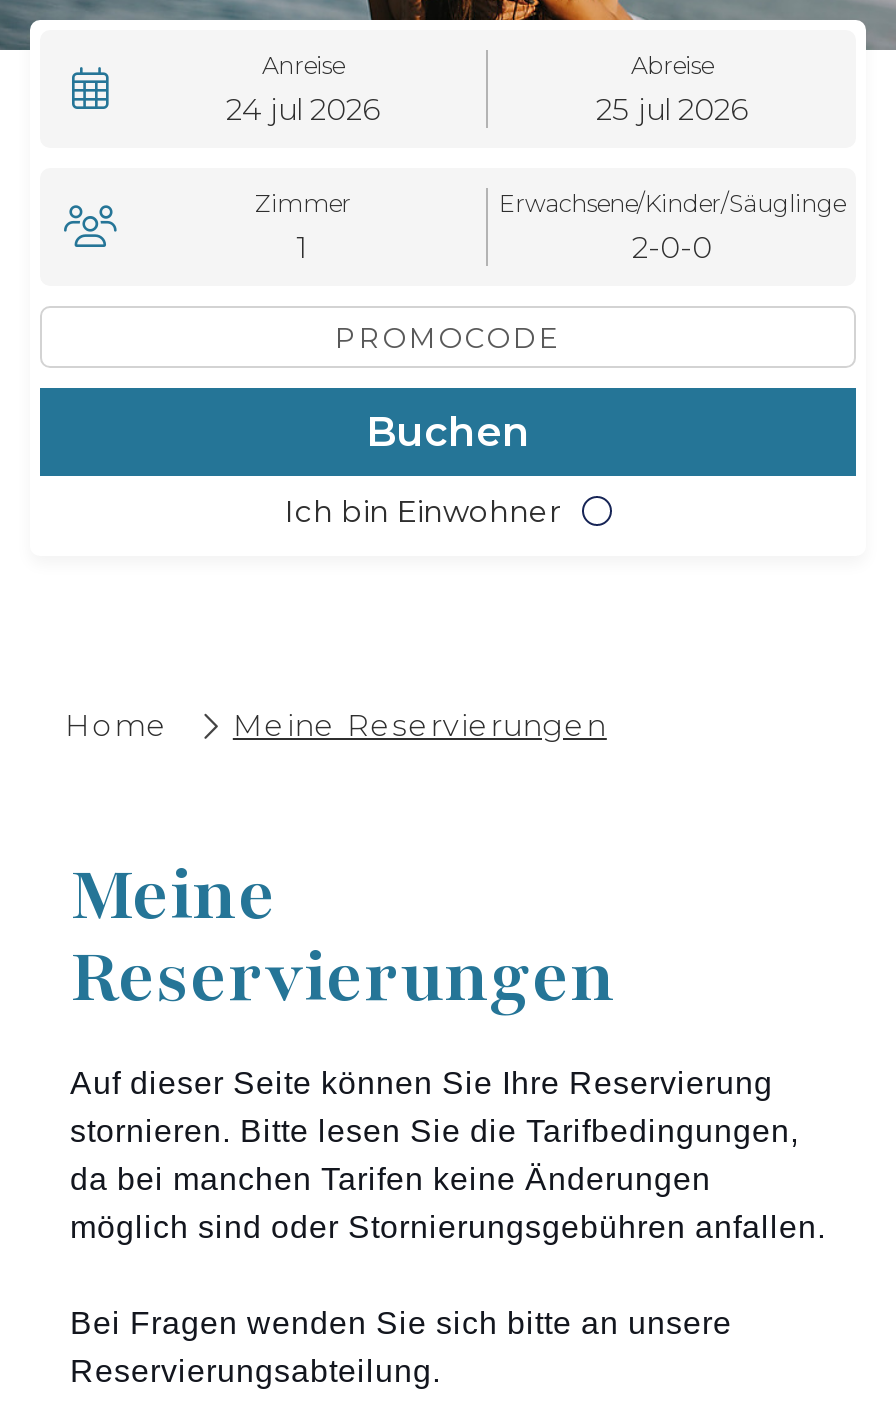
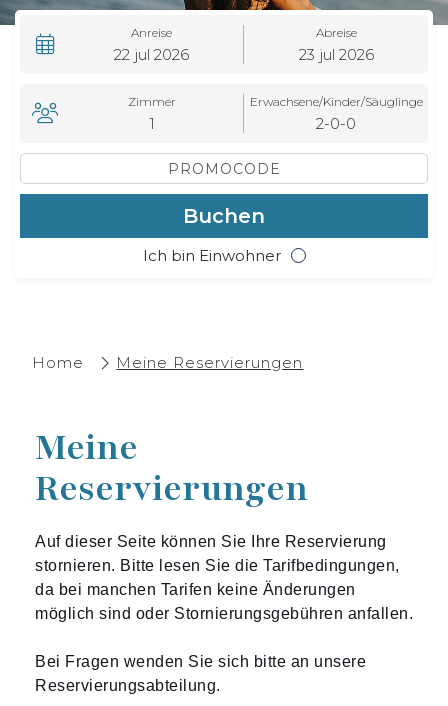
[226,90,380,128] 24 jul 2026 -> [114,45,189,64] 22 jul 2026
[596,90,748,128] 25 jul 2026 -> [298,45,373,64] 23 jul 2026

